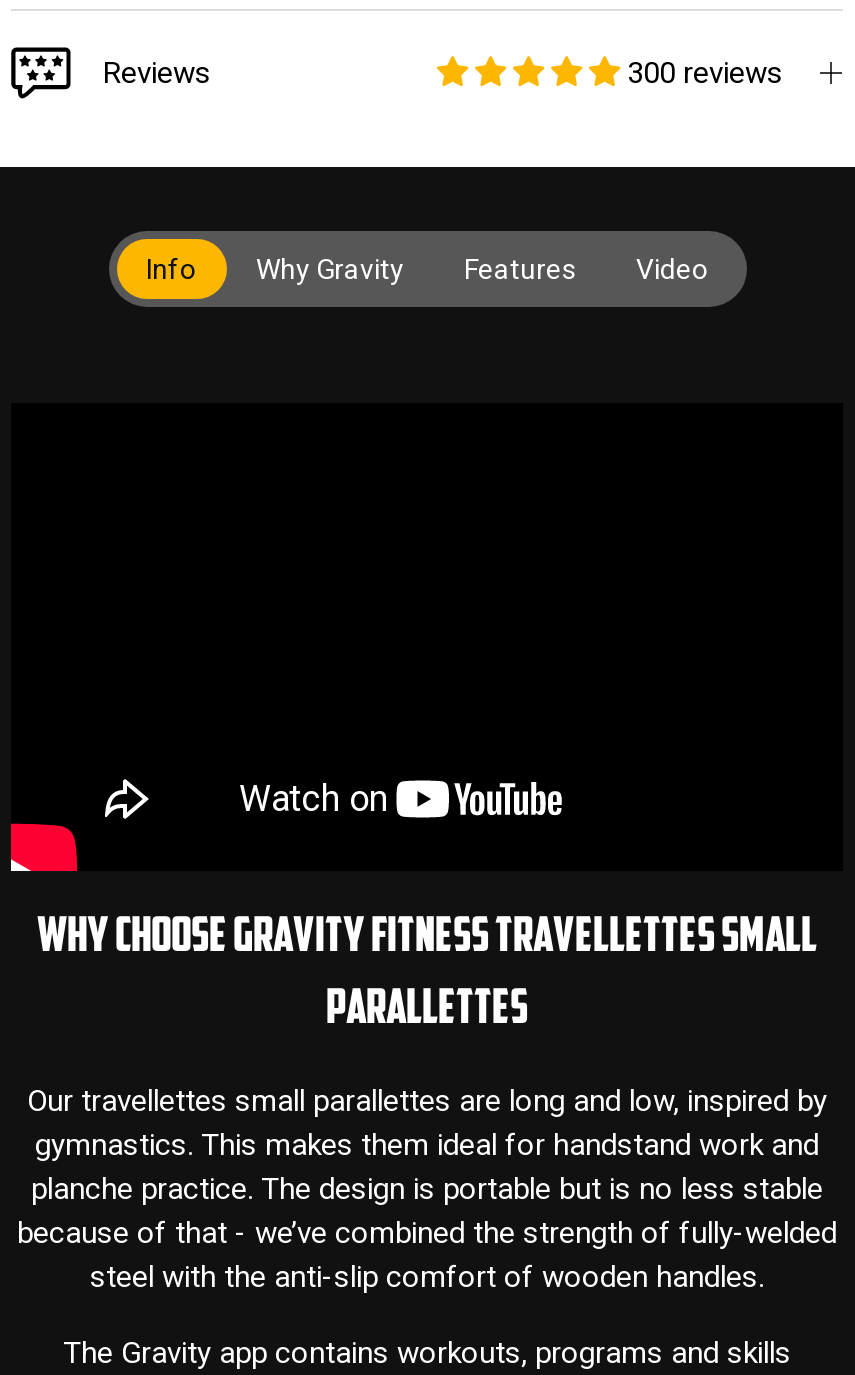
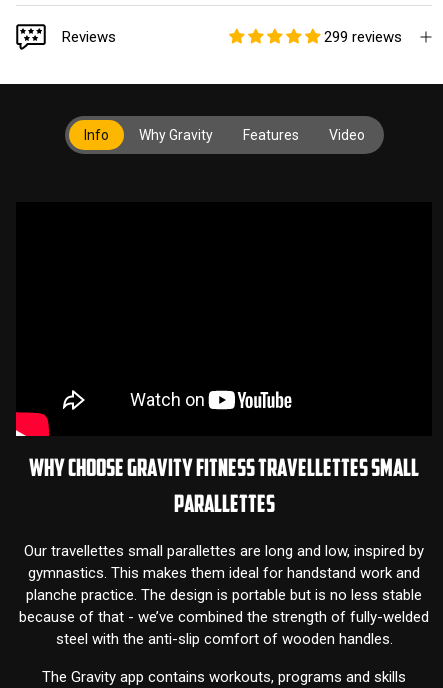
[627,55,783,91] 300 reviews -> [324,28,402,46] 299 reviews

